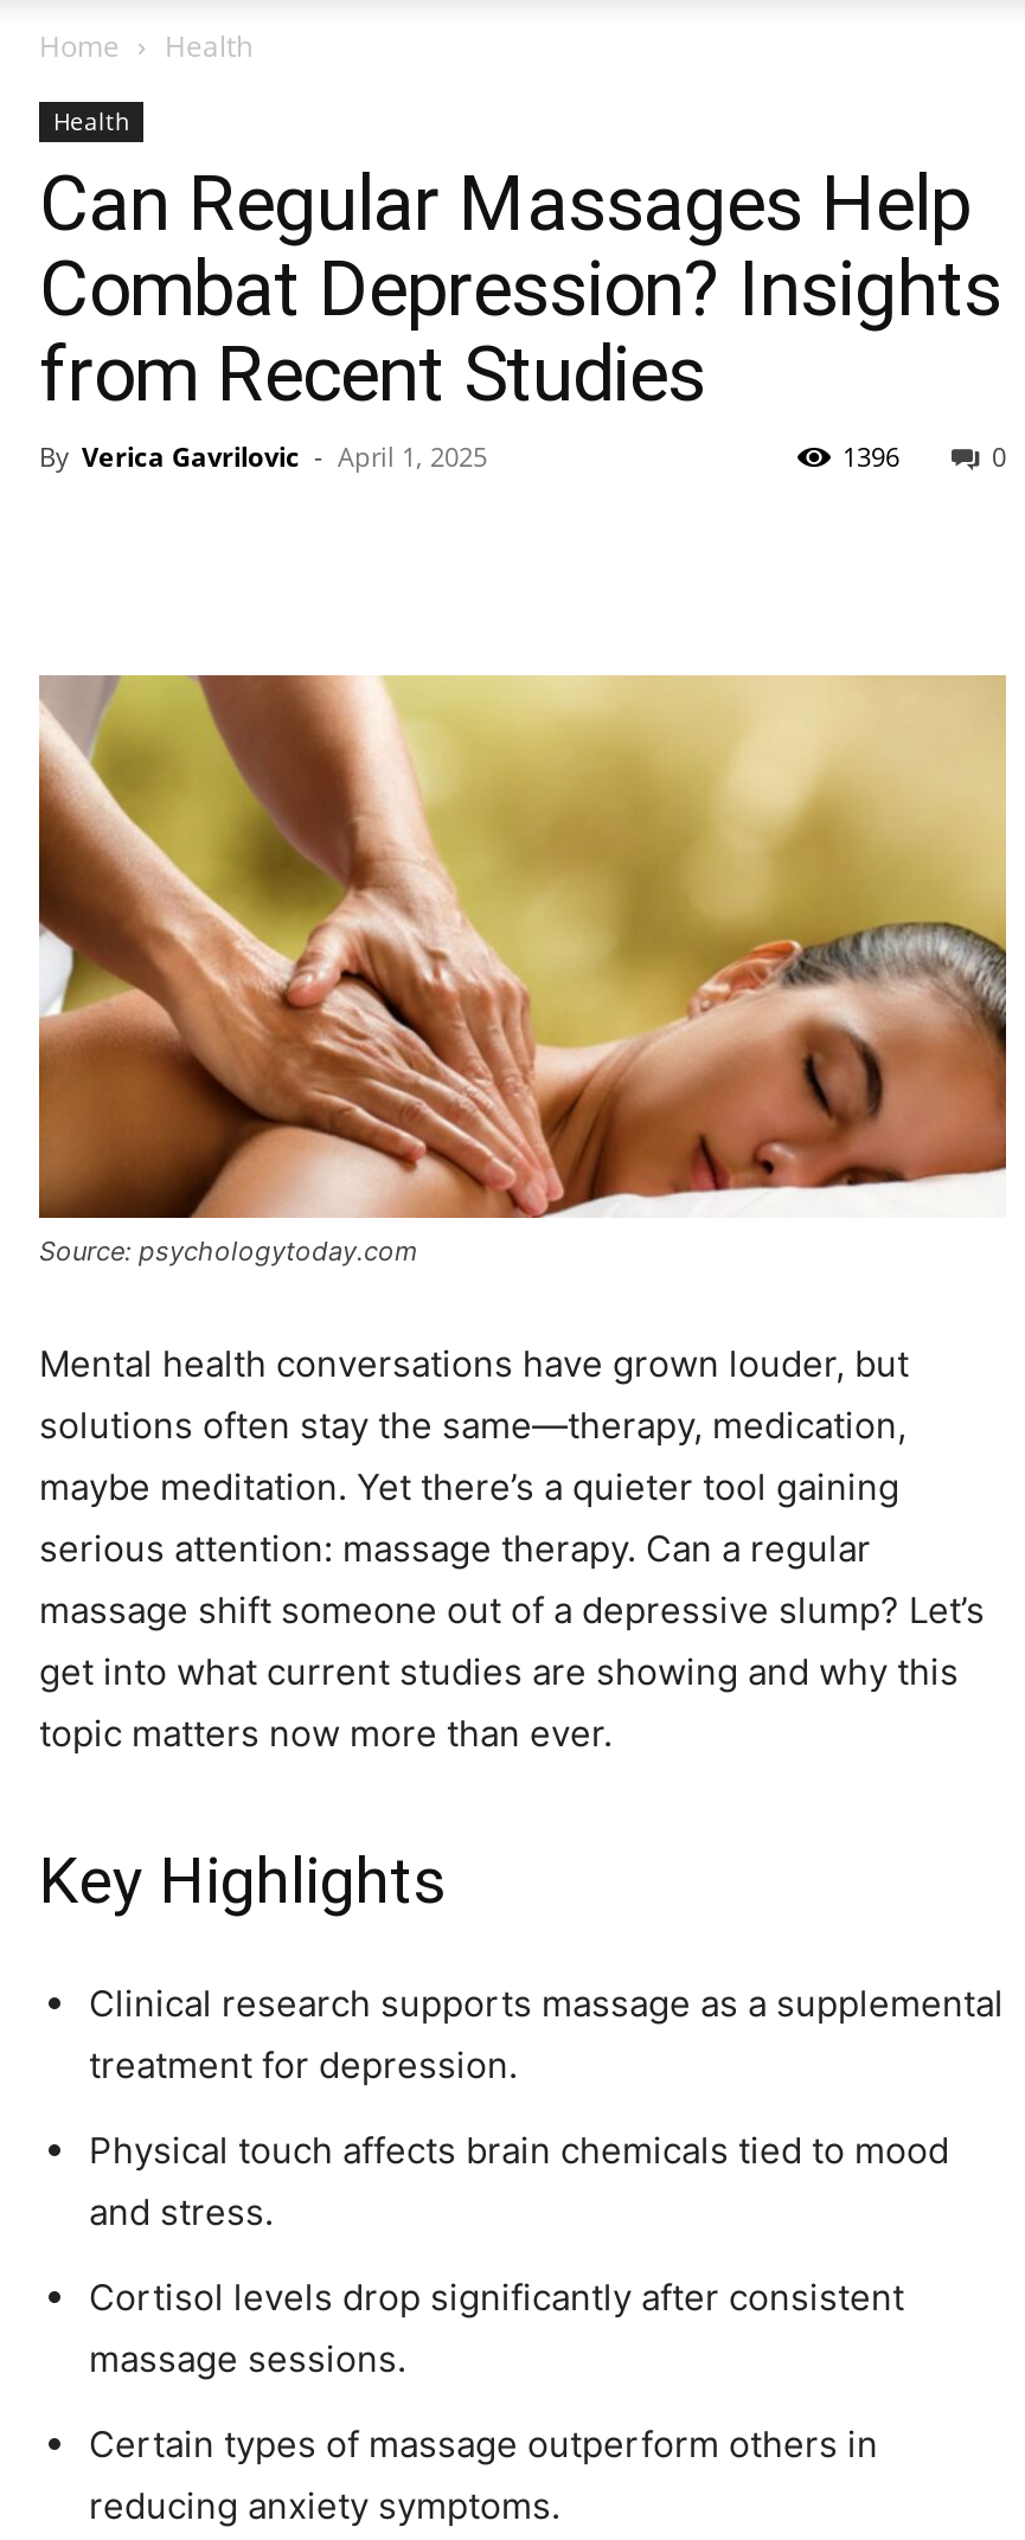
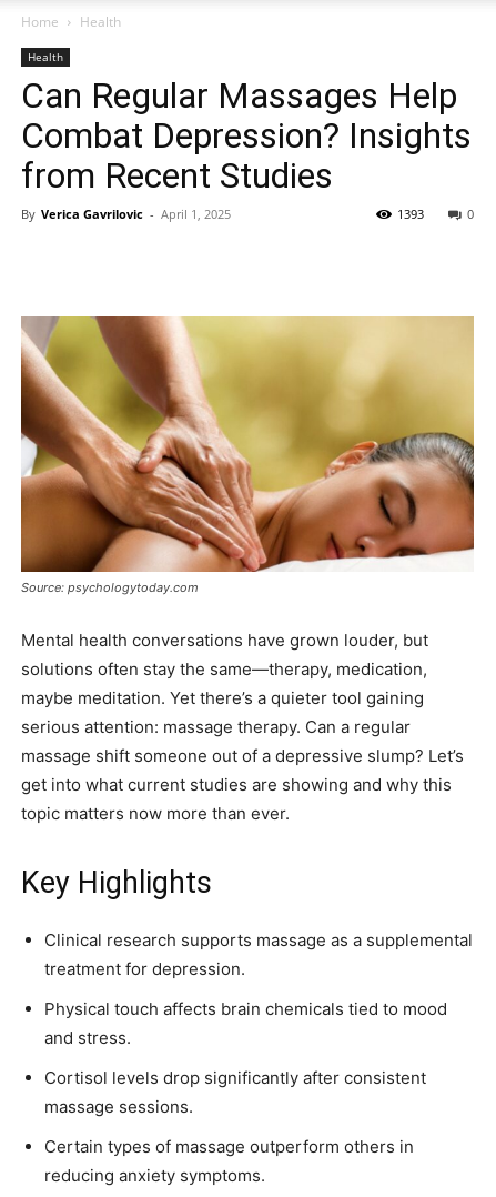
[843,438,899,474] 1396 -> [397,205,424,222] 1393

